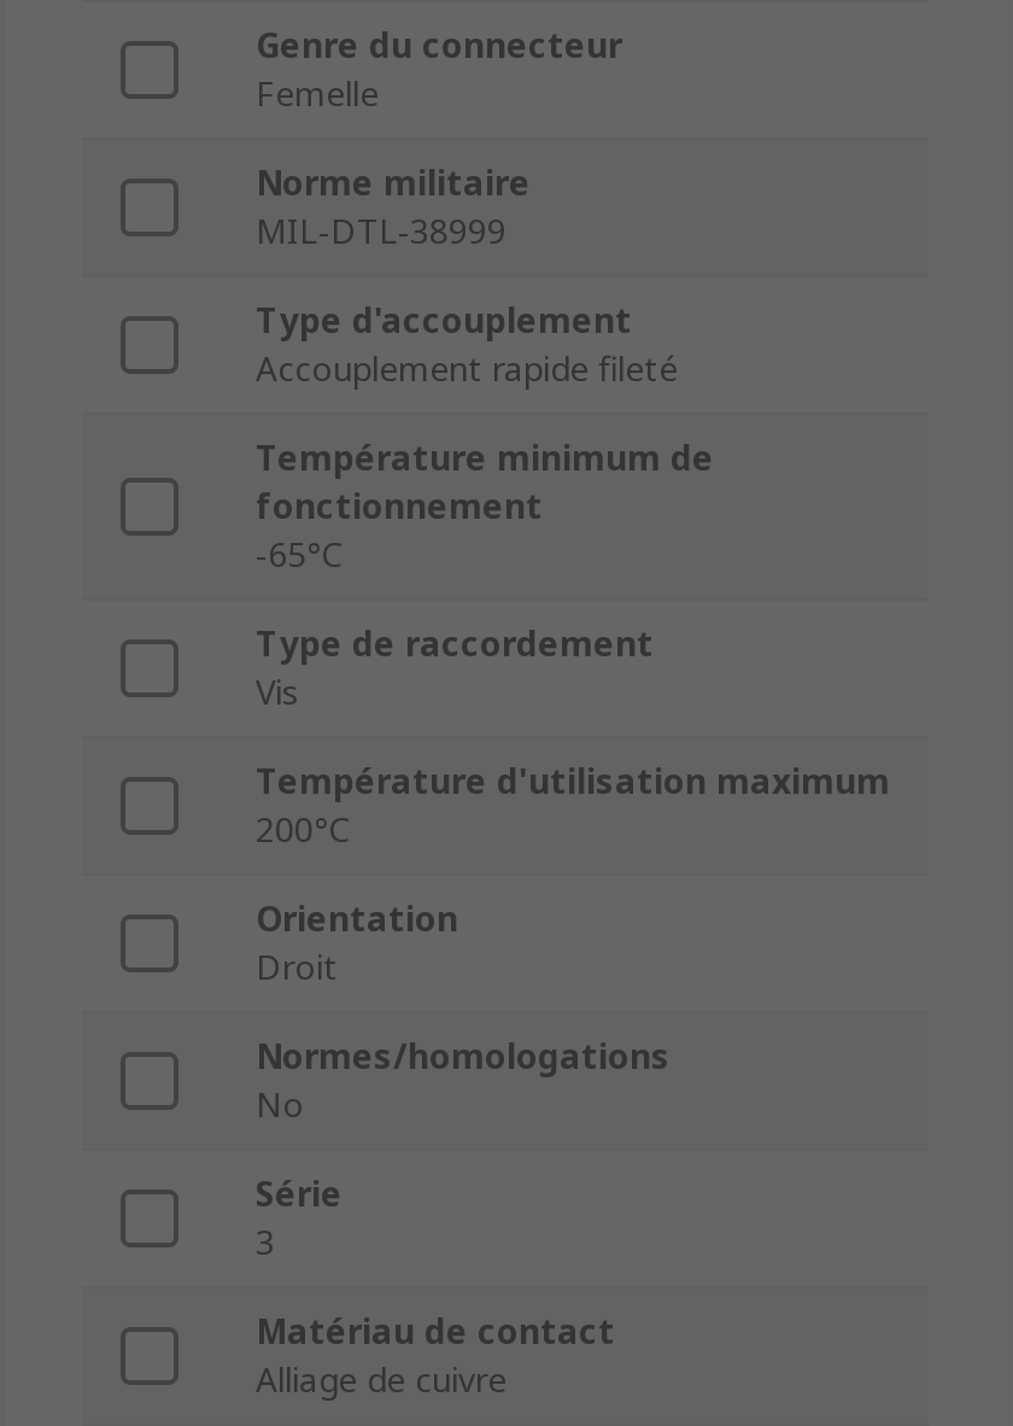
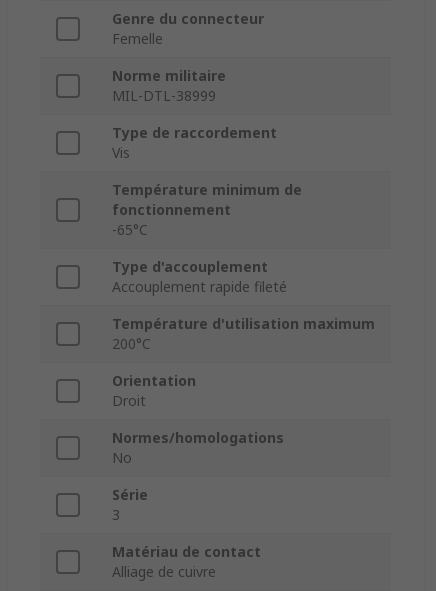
moved [256,298,678,392] -> [112,257,287,296]: Type d'accouplement | Accouplement rapide fileté
moved [256,621,654,715] -> [112,123,277,162]: Type de raccordement | Vis

